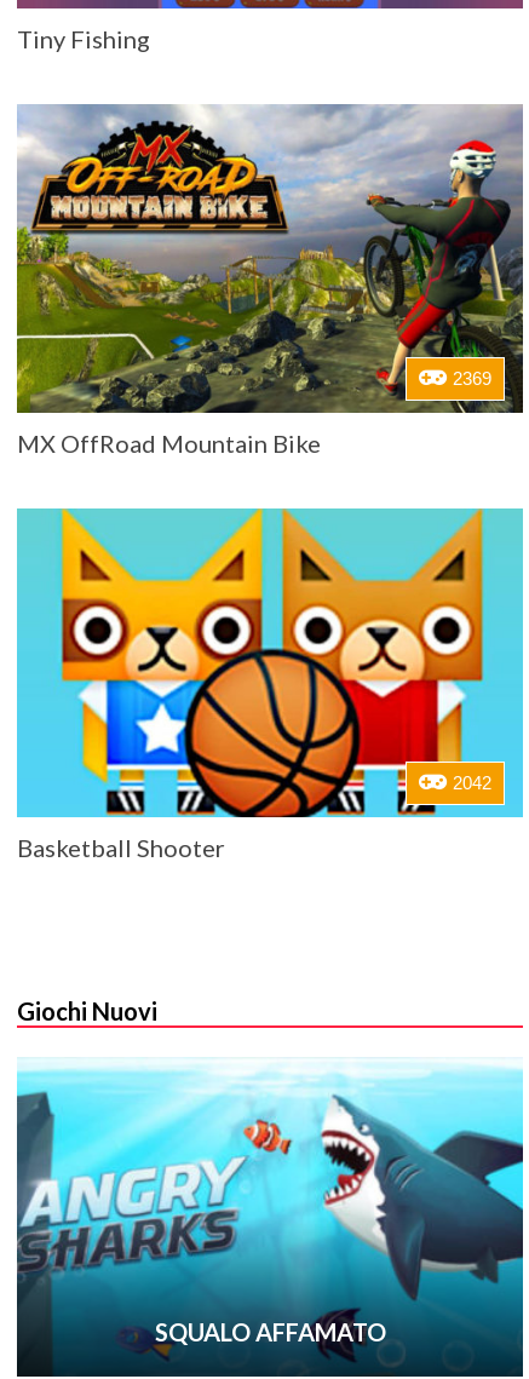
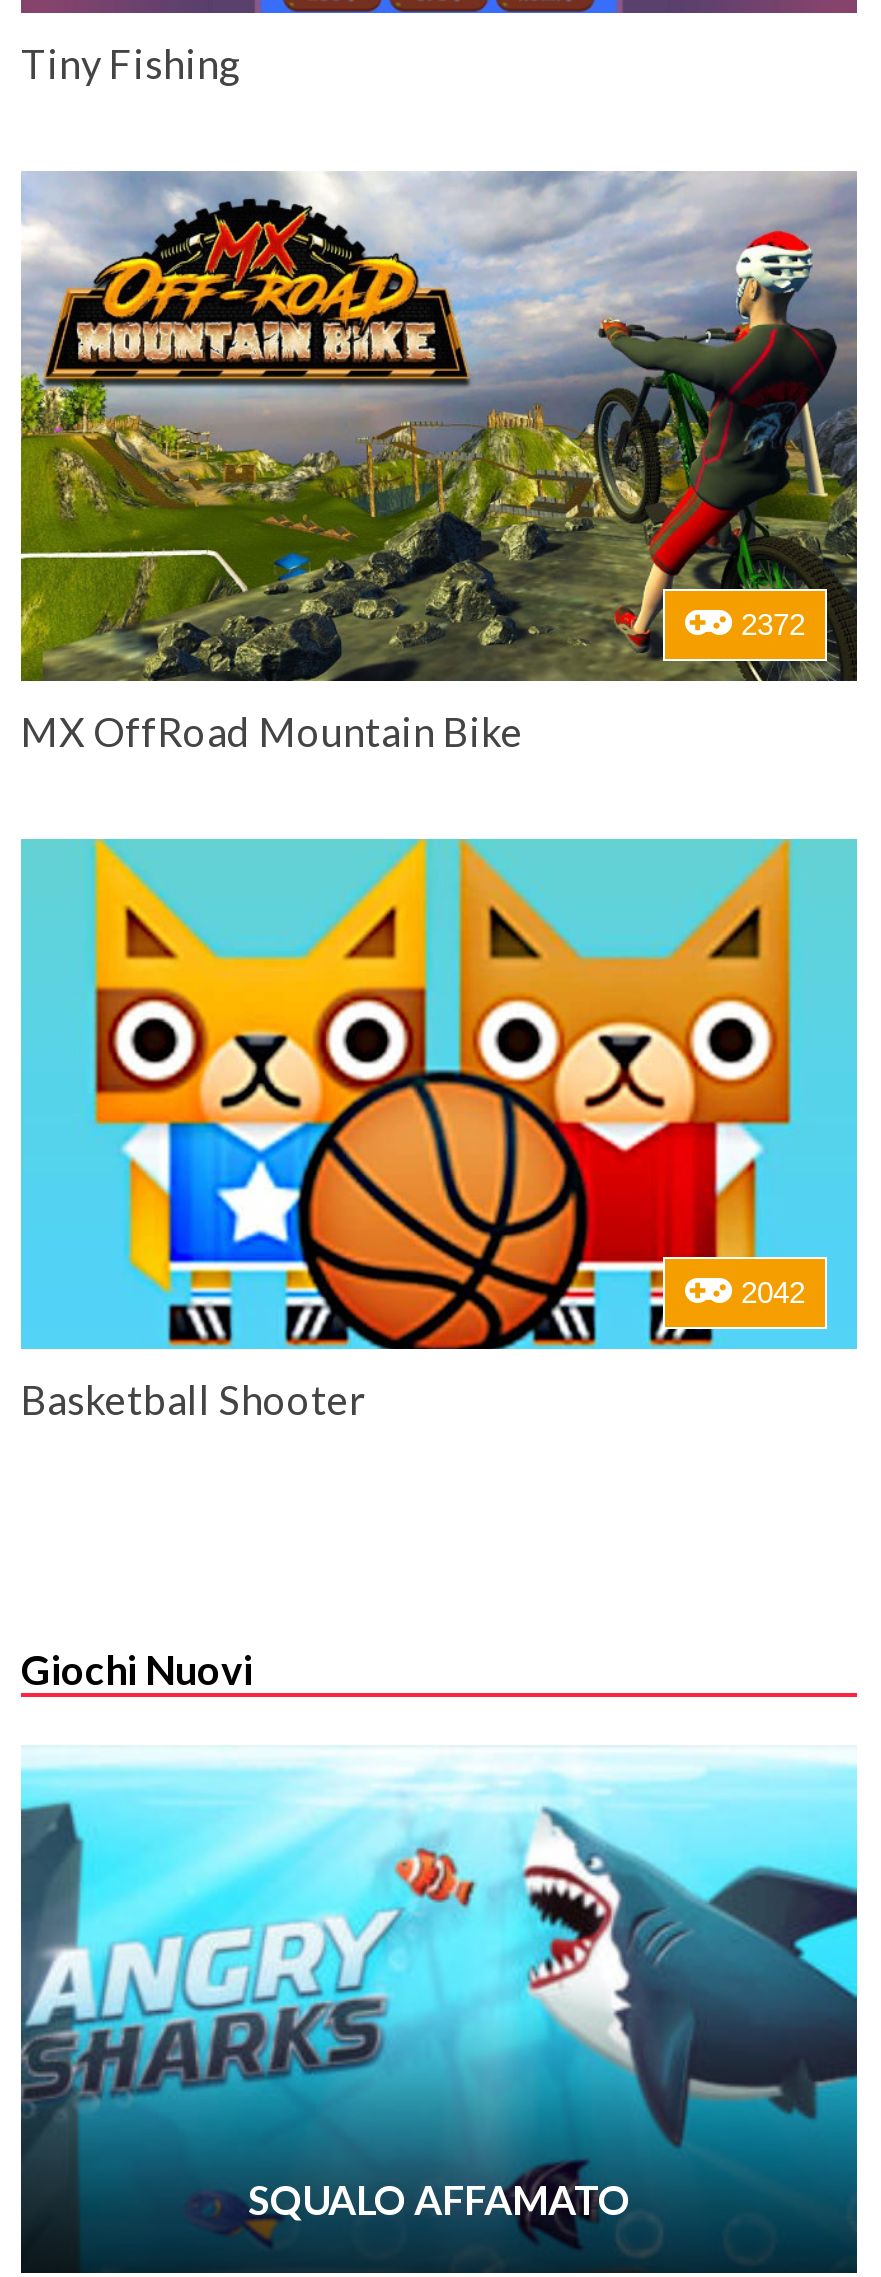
[453,368,491,388] 2369 -> [741,607,805,641] 2372

